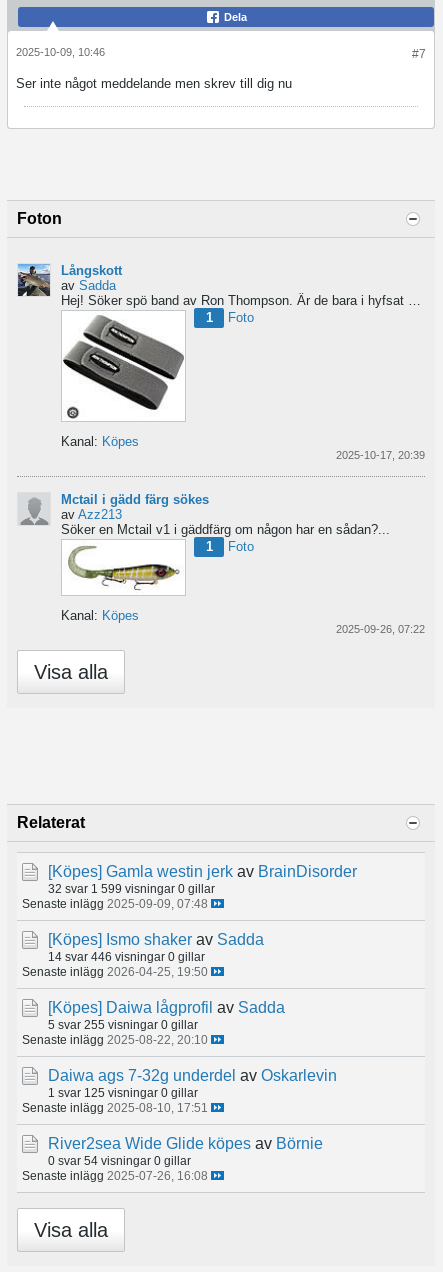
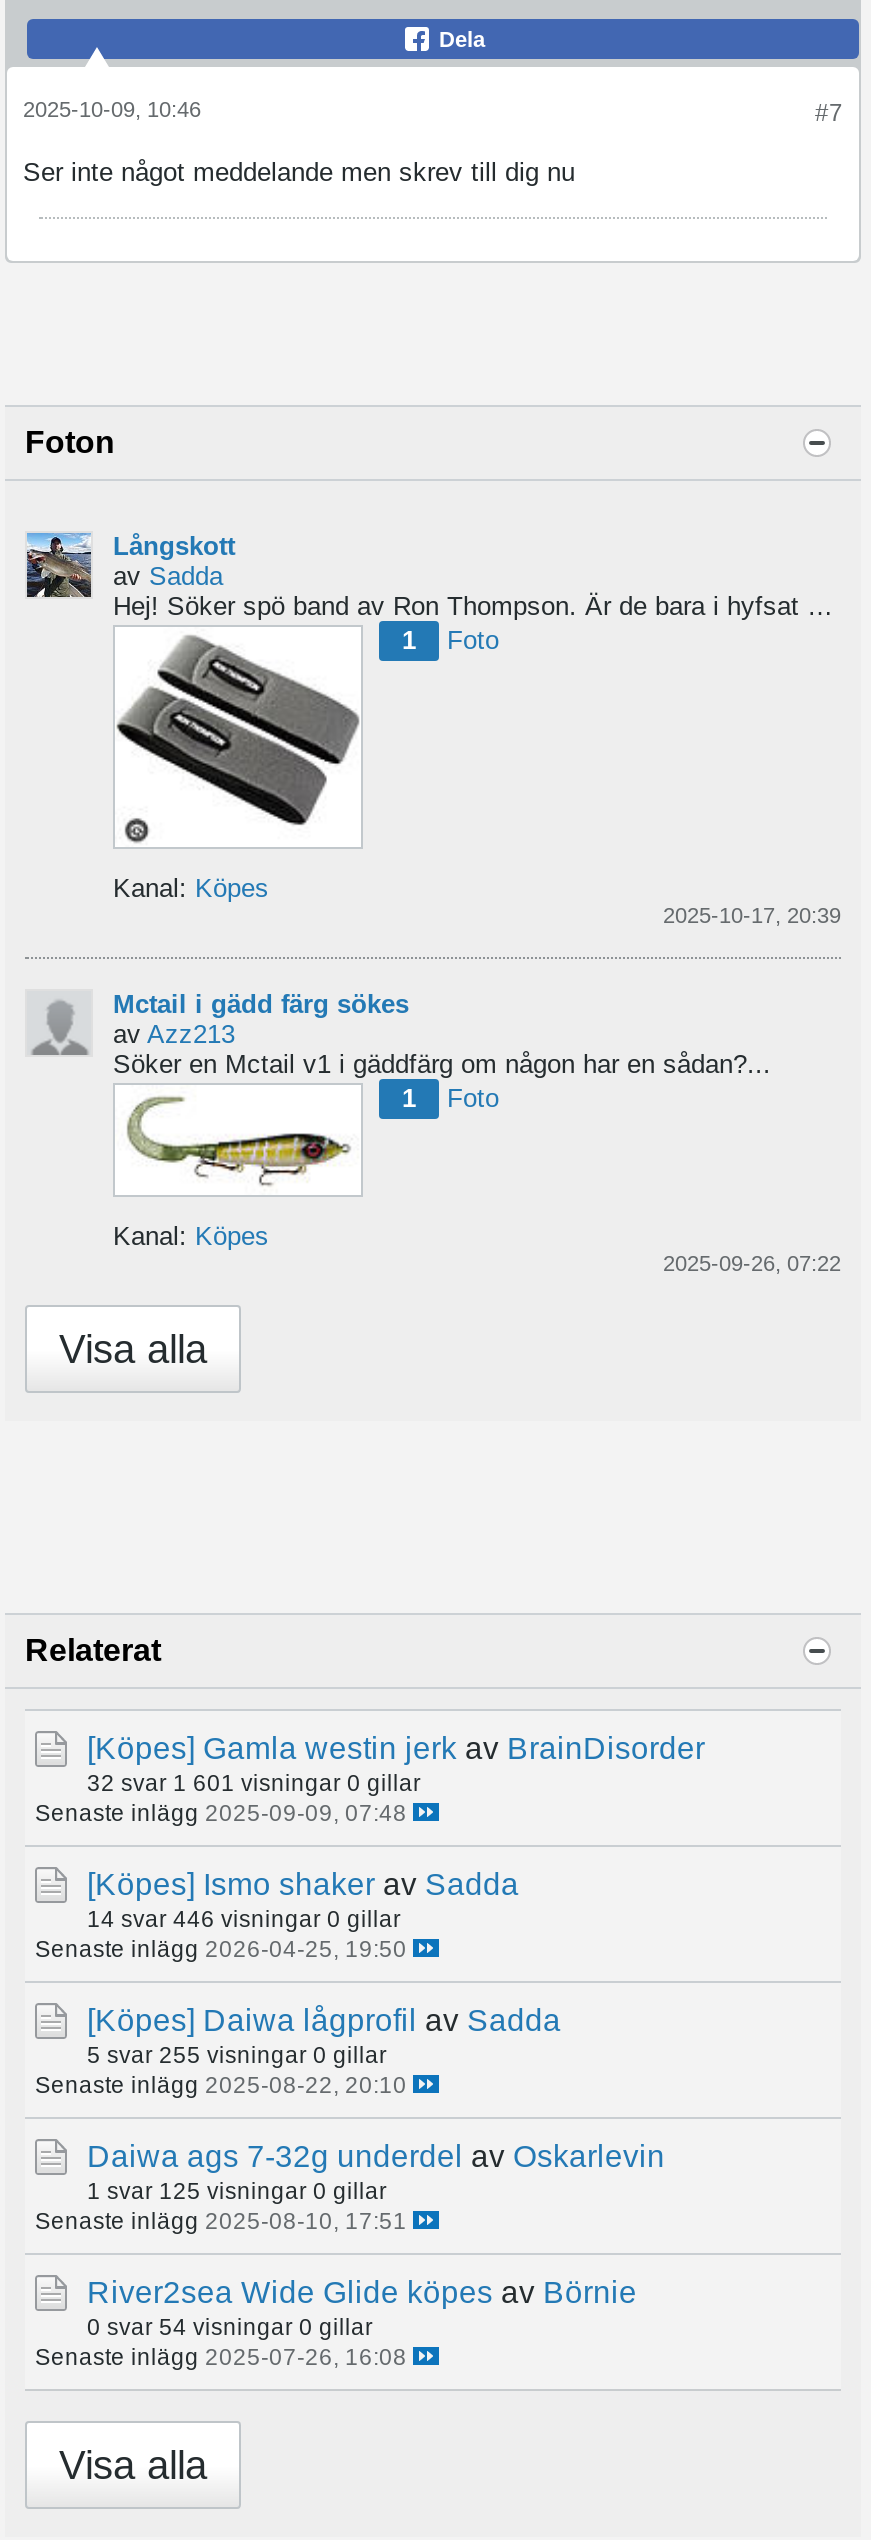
[48,882,215,895] 32 svar 1 599 visningar 0 gillar -> [87,1768,421,1794] 32 svar 1 601 visningar 0 gillar

